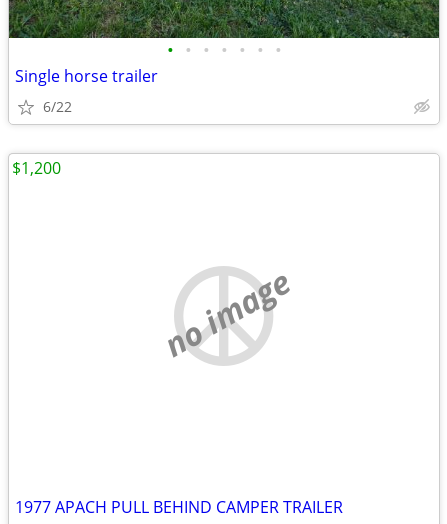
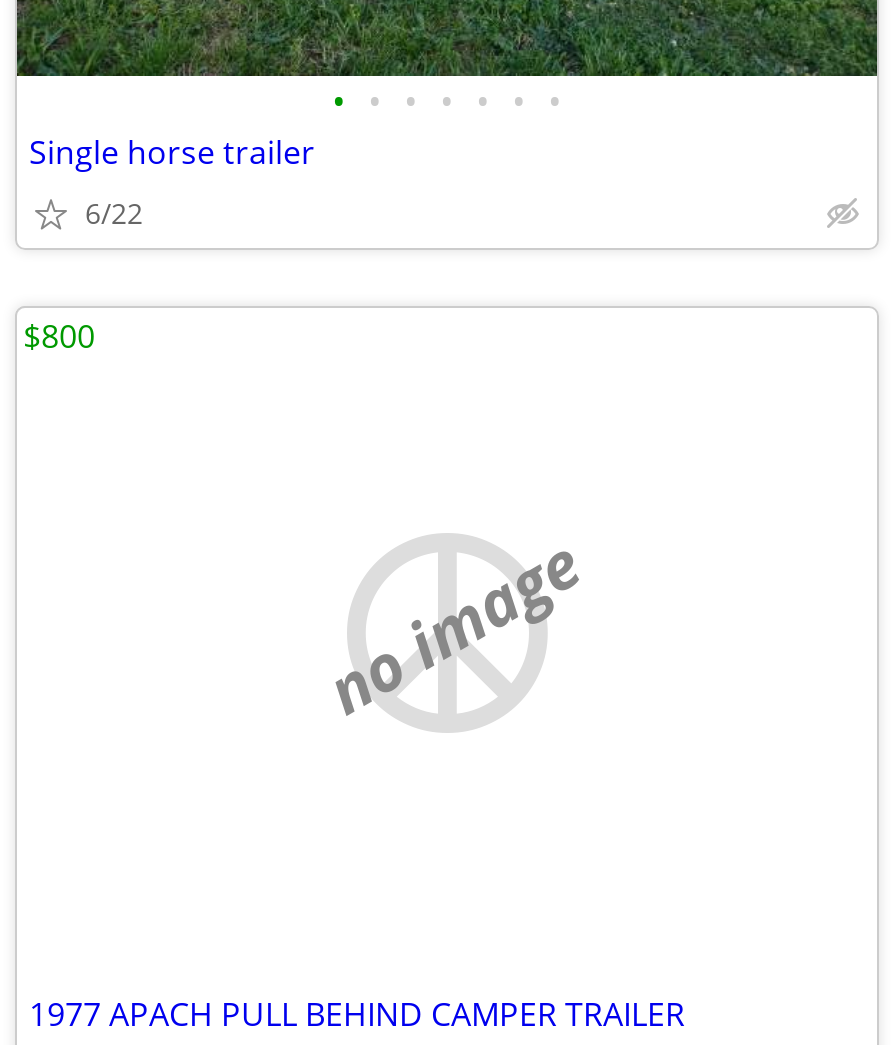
[12,157,61,179] $1,200 -> [23,314,95,358] $800

